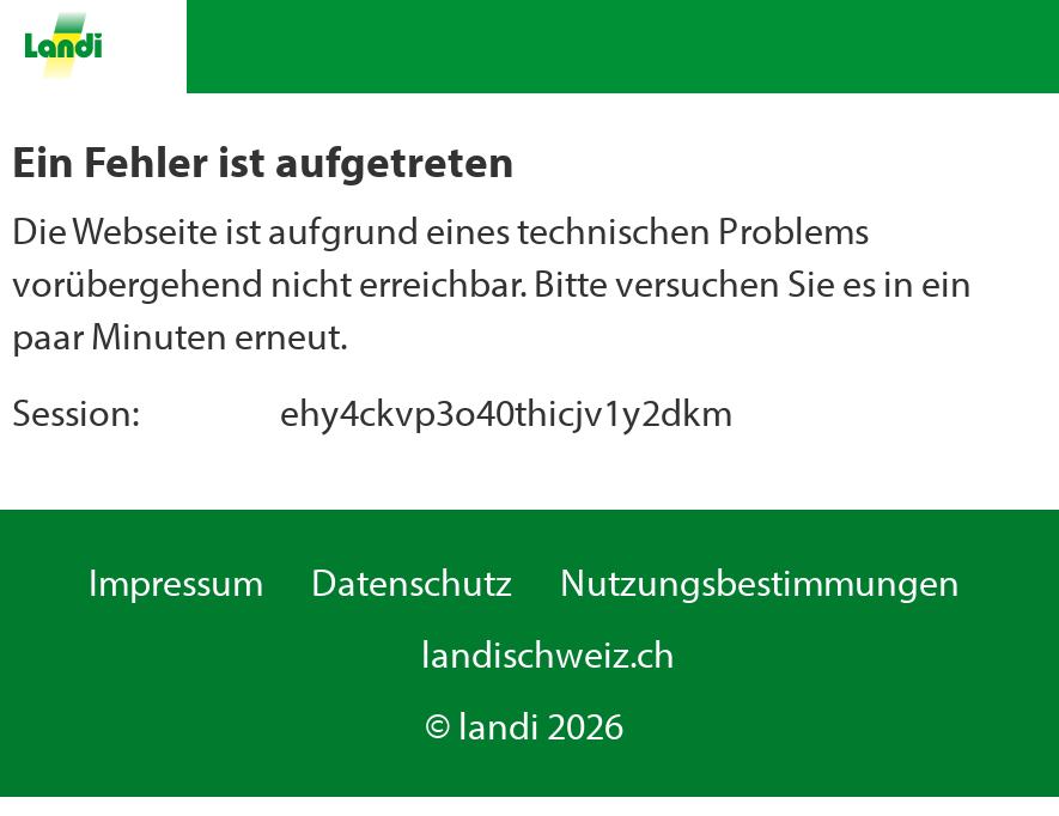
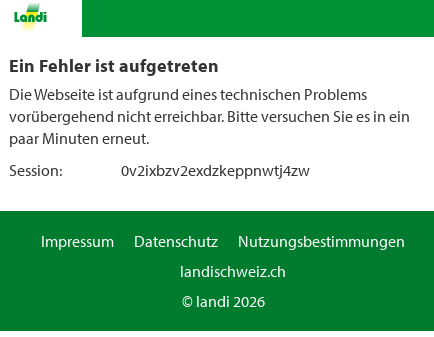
[280,388,732,436] ehy4ckvp3o40thicjv1y2dkm -> [121,160,310,180] 0v2ixbzv2exdzkeppnwtj4zw

